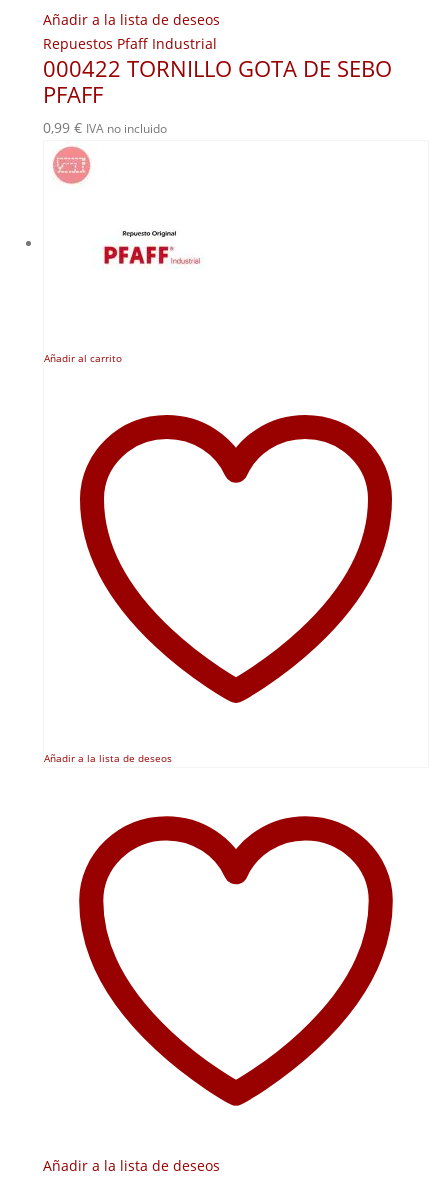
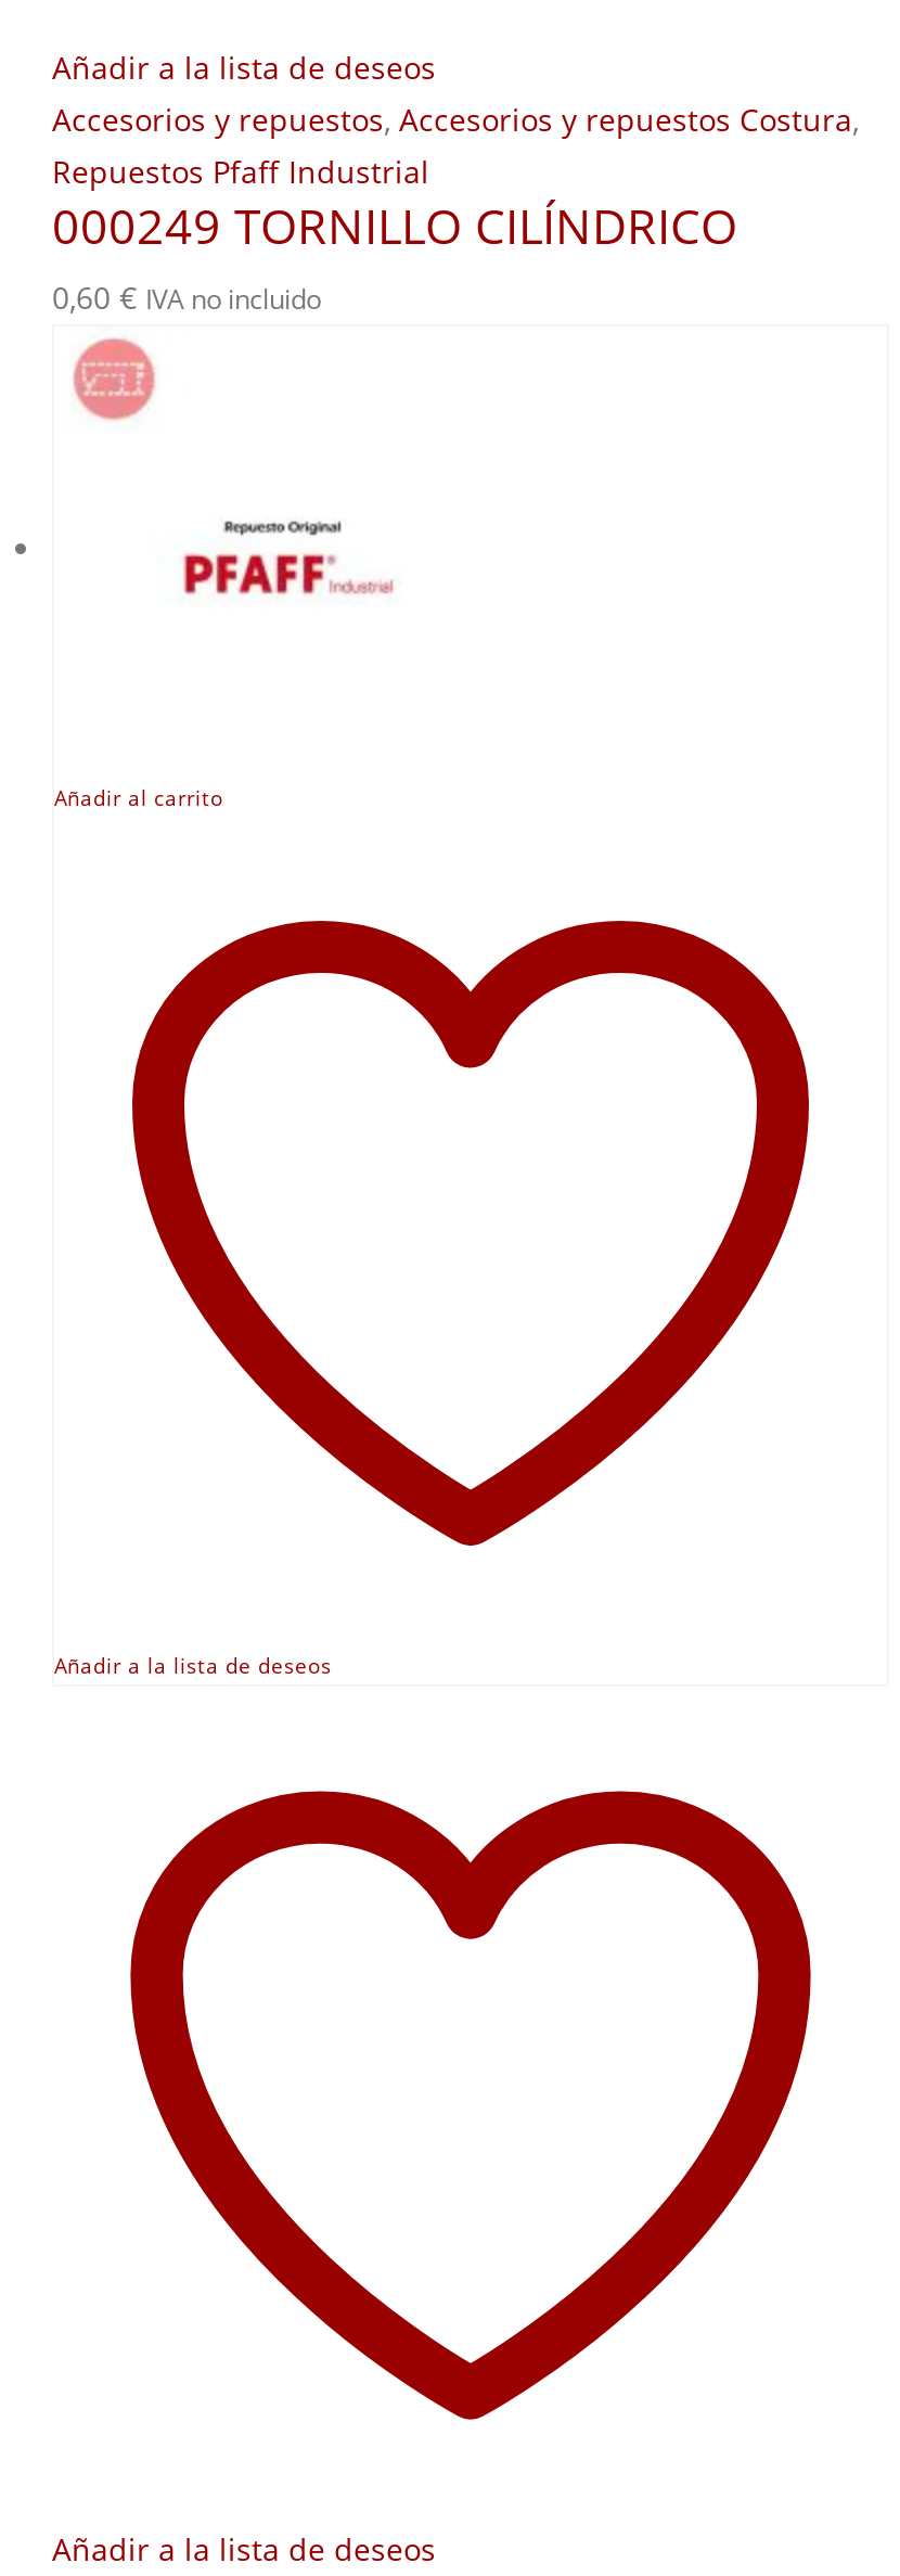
none -> [52,99,859,140] Accesorios y repuestos, Accesorios y repuestos Costura,
moved [43,34,217,53] -> [52,151,429,192]: Repuestos Pfaff Industrial
[43,54,392,137] 000422 TORNILLO GOTA DE SEBO | PFAFF | 0,99 € IVA no incluido -> [52,195,737,318] 000249 TORNILLO CILÍNDRICO | 0,60 € IVA no incluido

